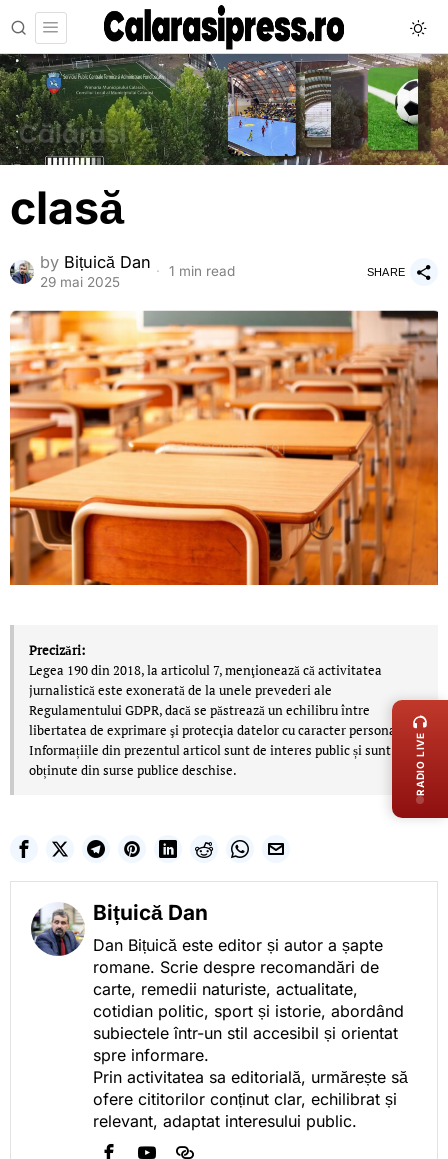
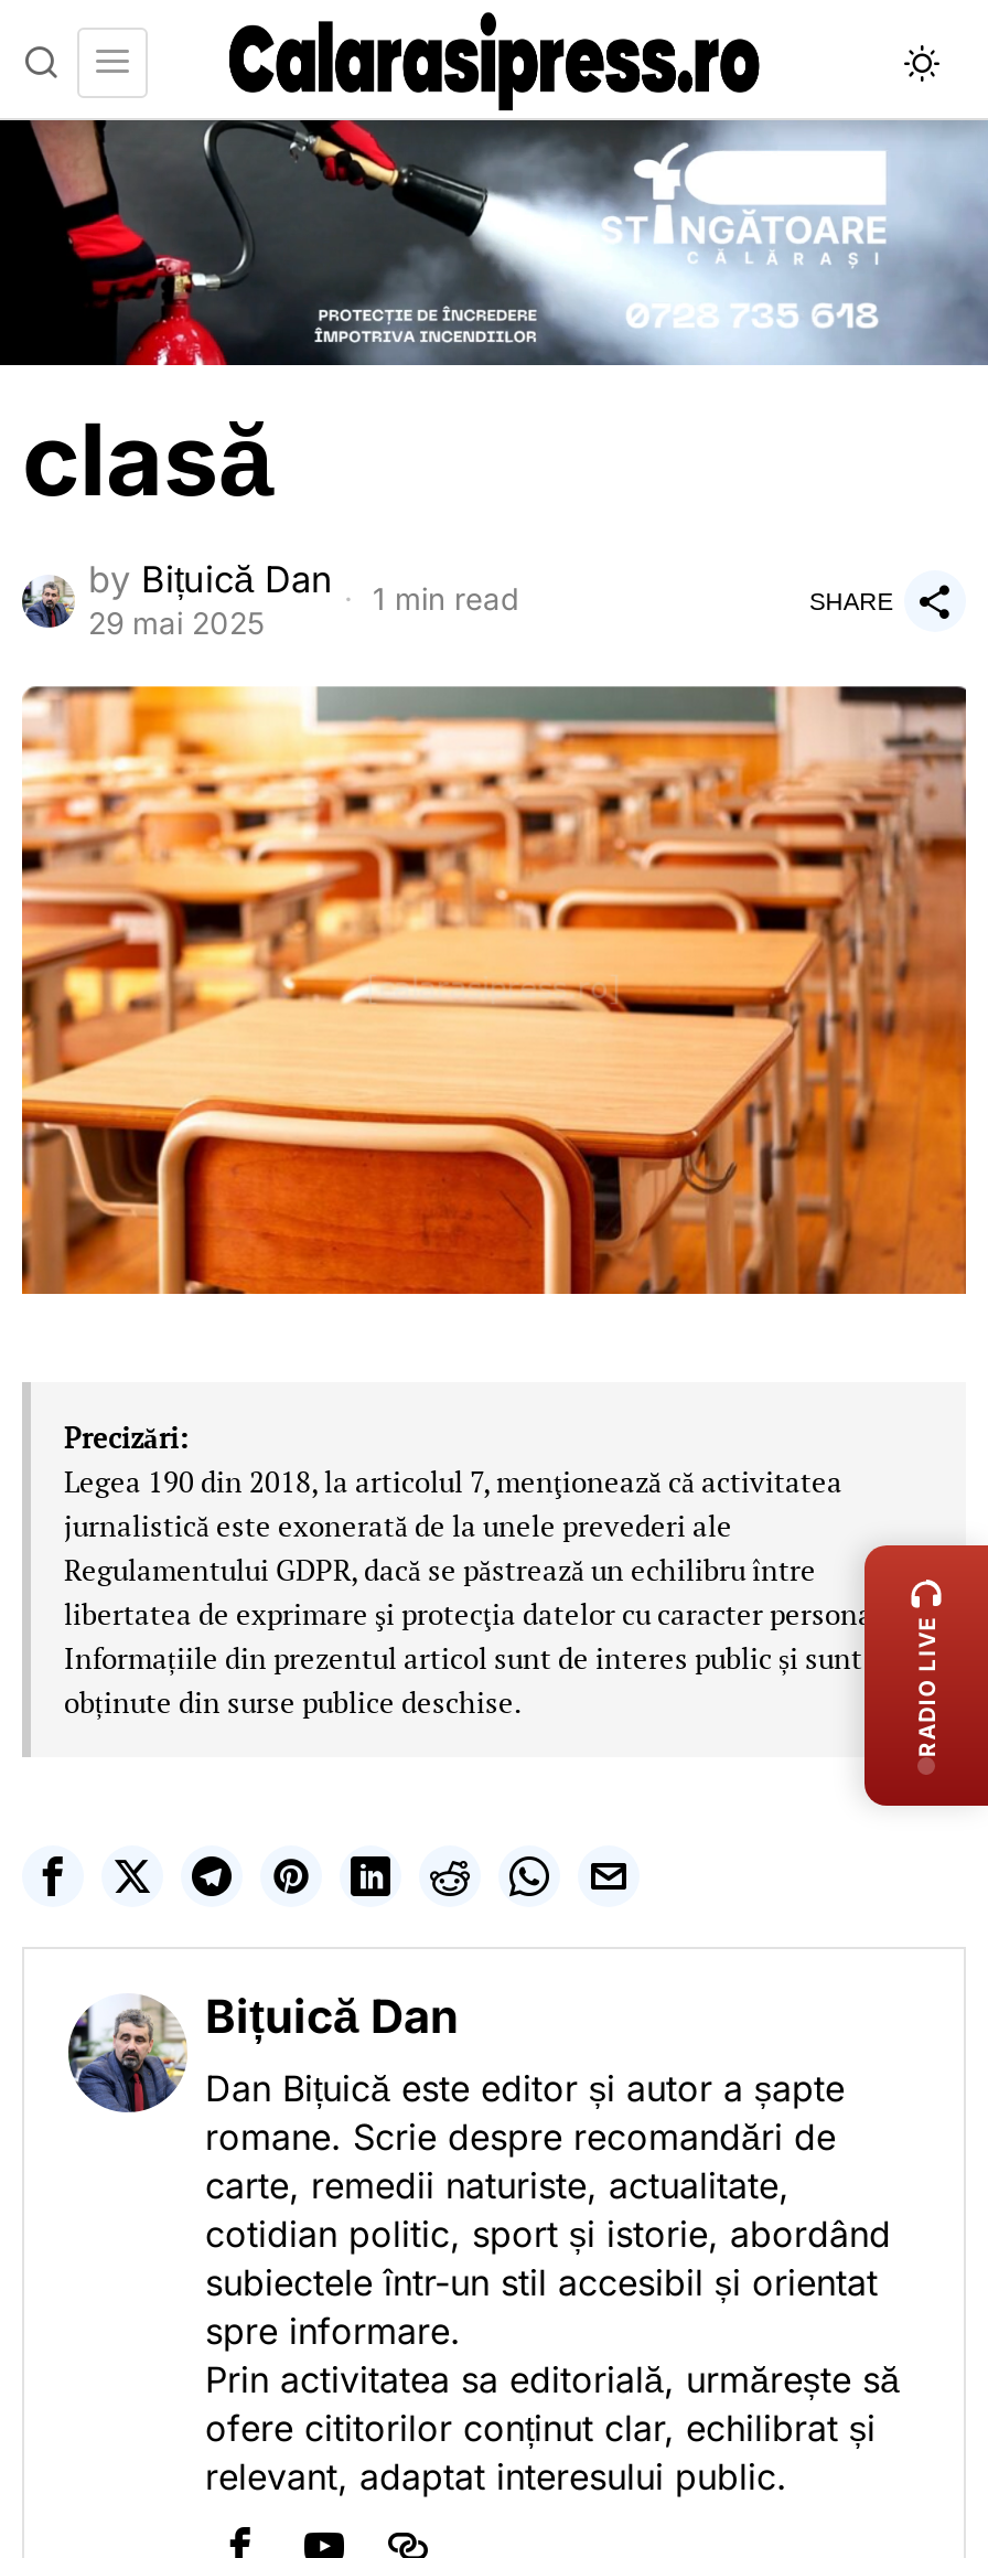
[3,53,445,166] [image] -> [7,118,981,367] [image]

